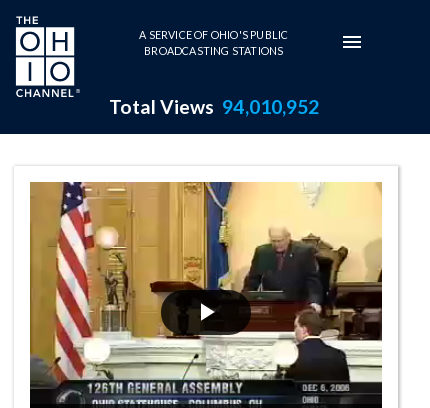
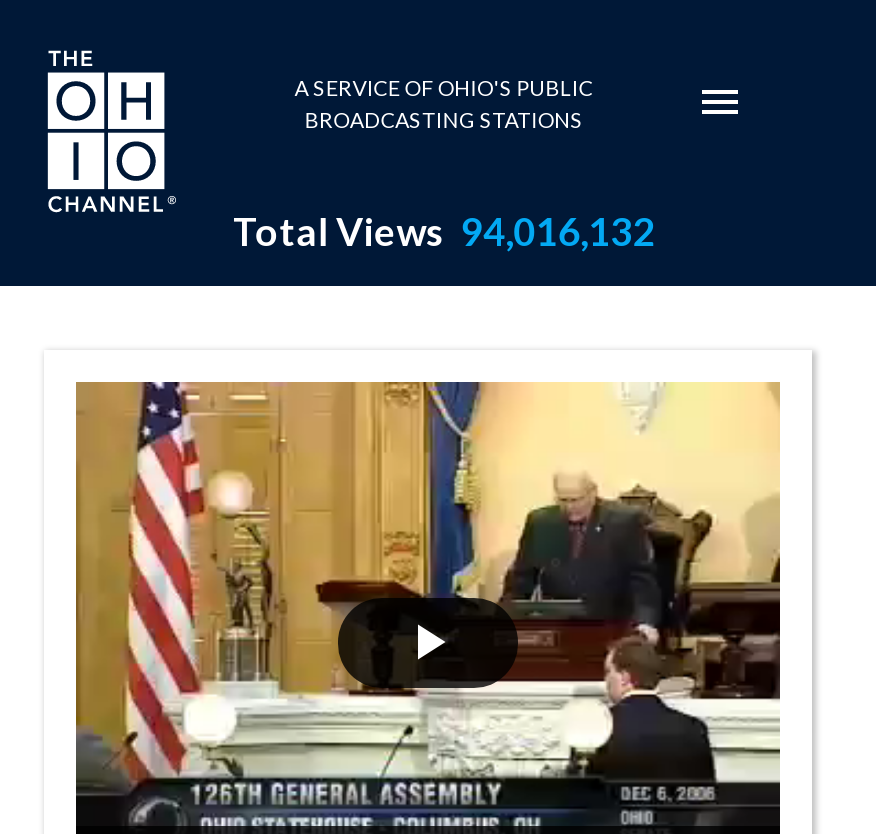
[108,95,319,118] Total Views 94,010,952 -> [233,208,654,254] Total Views 94,016,132

